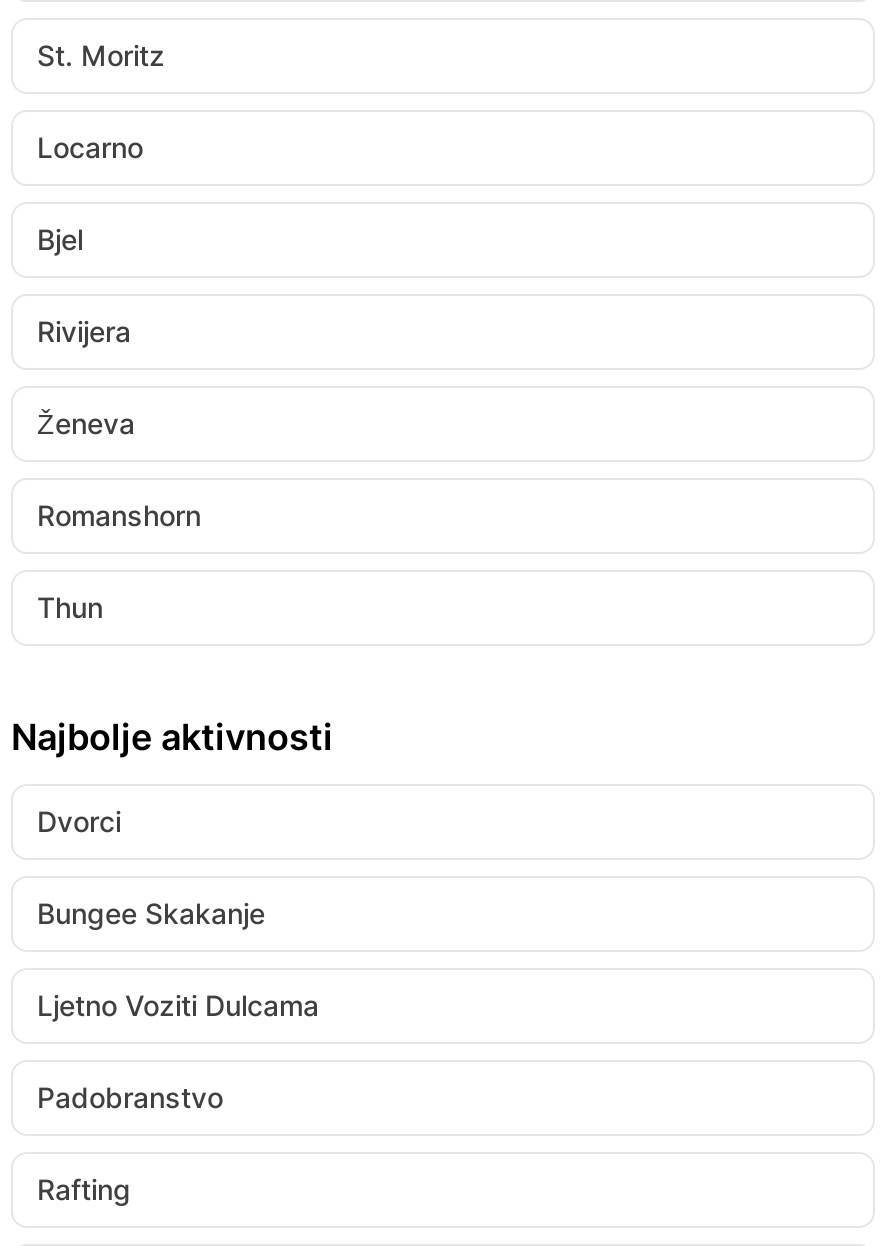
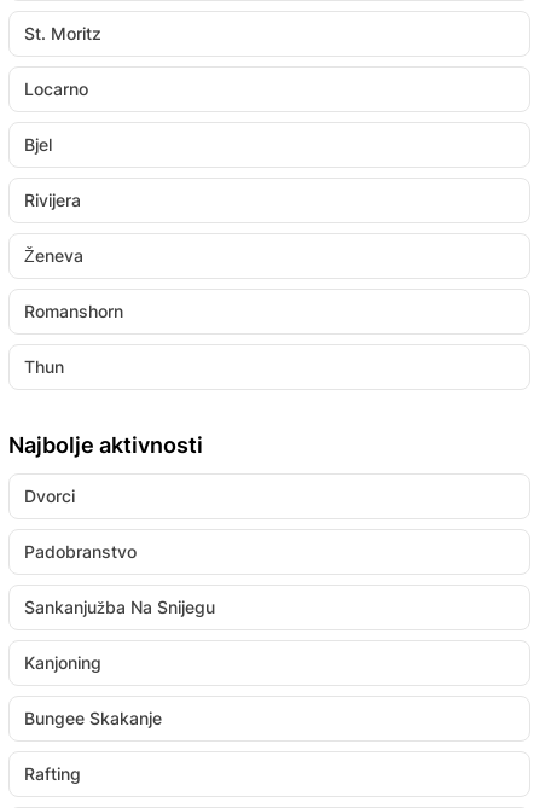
moved [37,896,265,930] -> [24,708,162,728]: Bungee Skakanje
[37,988,319,1022] Ljetno Voziti Dulcama -> none
moved [37,1080,223,1114] -> [24,541,137,562]: Padobranstvo
none -> [24,597,215,673] Sankanjužba Na Snijegu | Kanjoning

